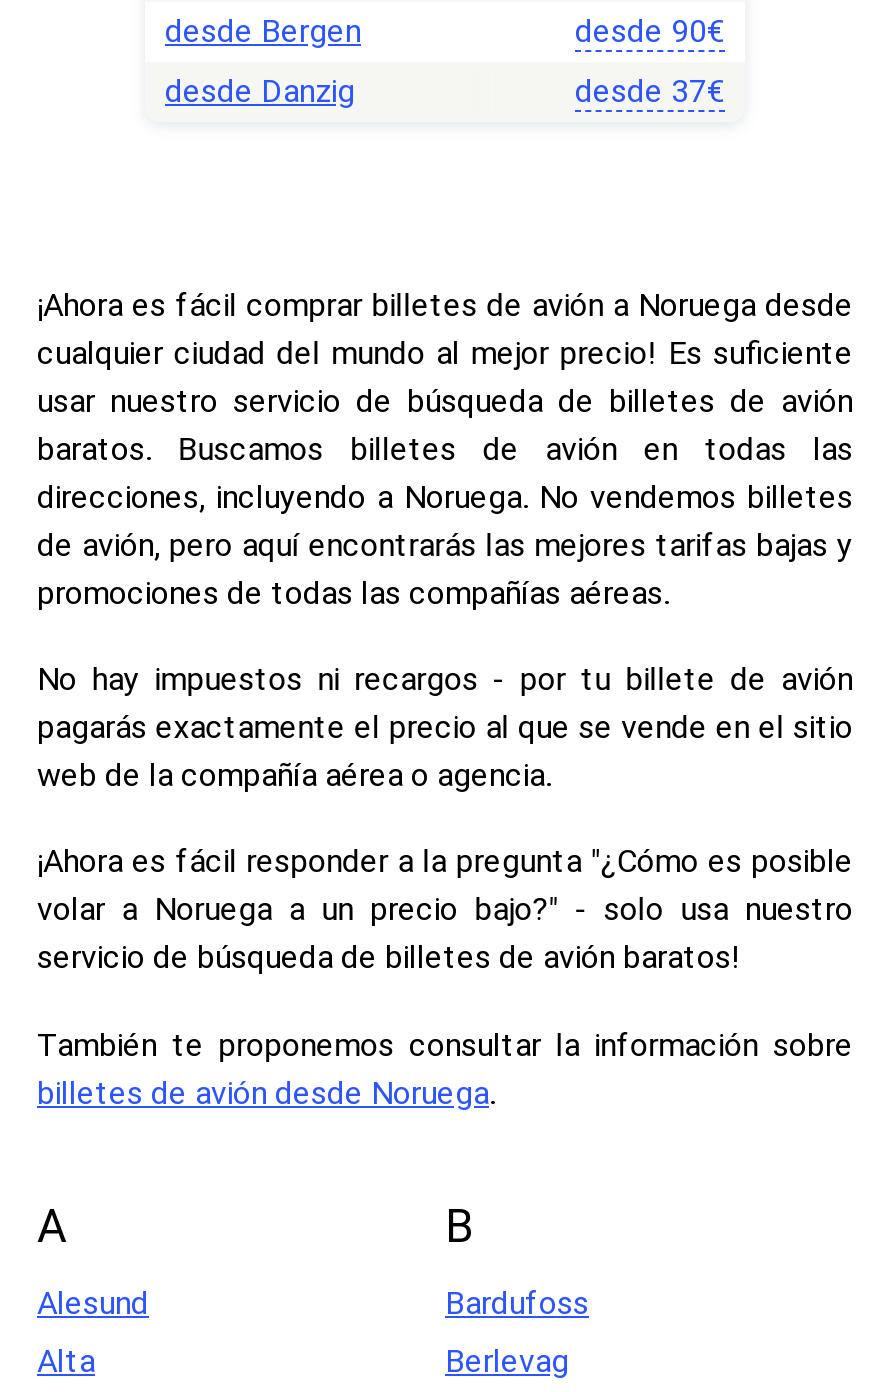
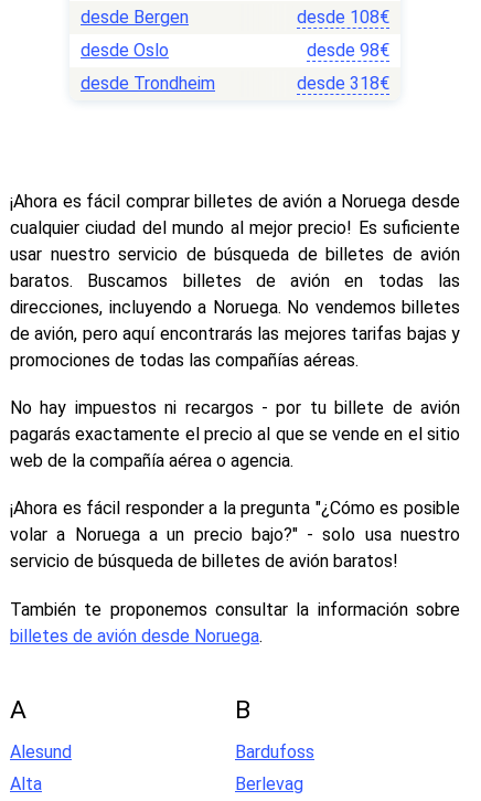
[165,12,725,110] desde 90€ | desde Danzig | desde 37€ -> [81,7,389,94] desde 108€ | desde Oslo | desde 98€ | desde Trondheim | desde 318€

